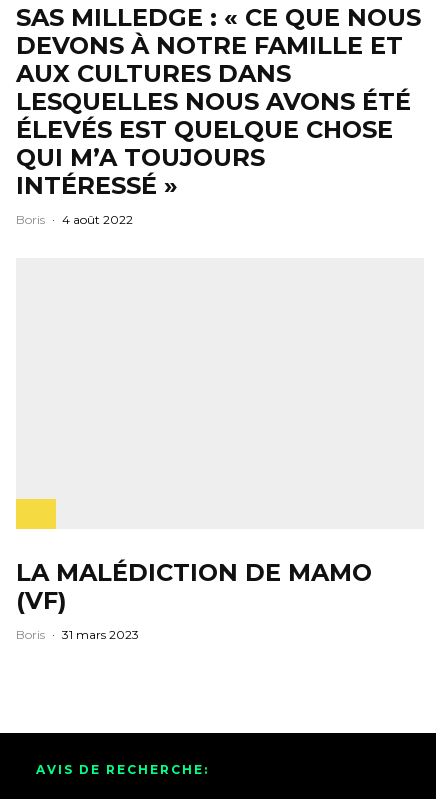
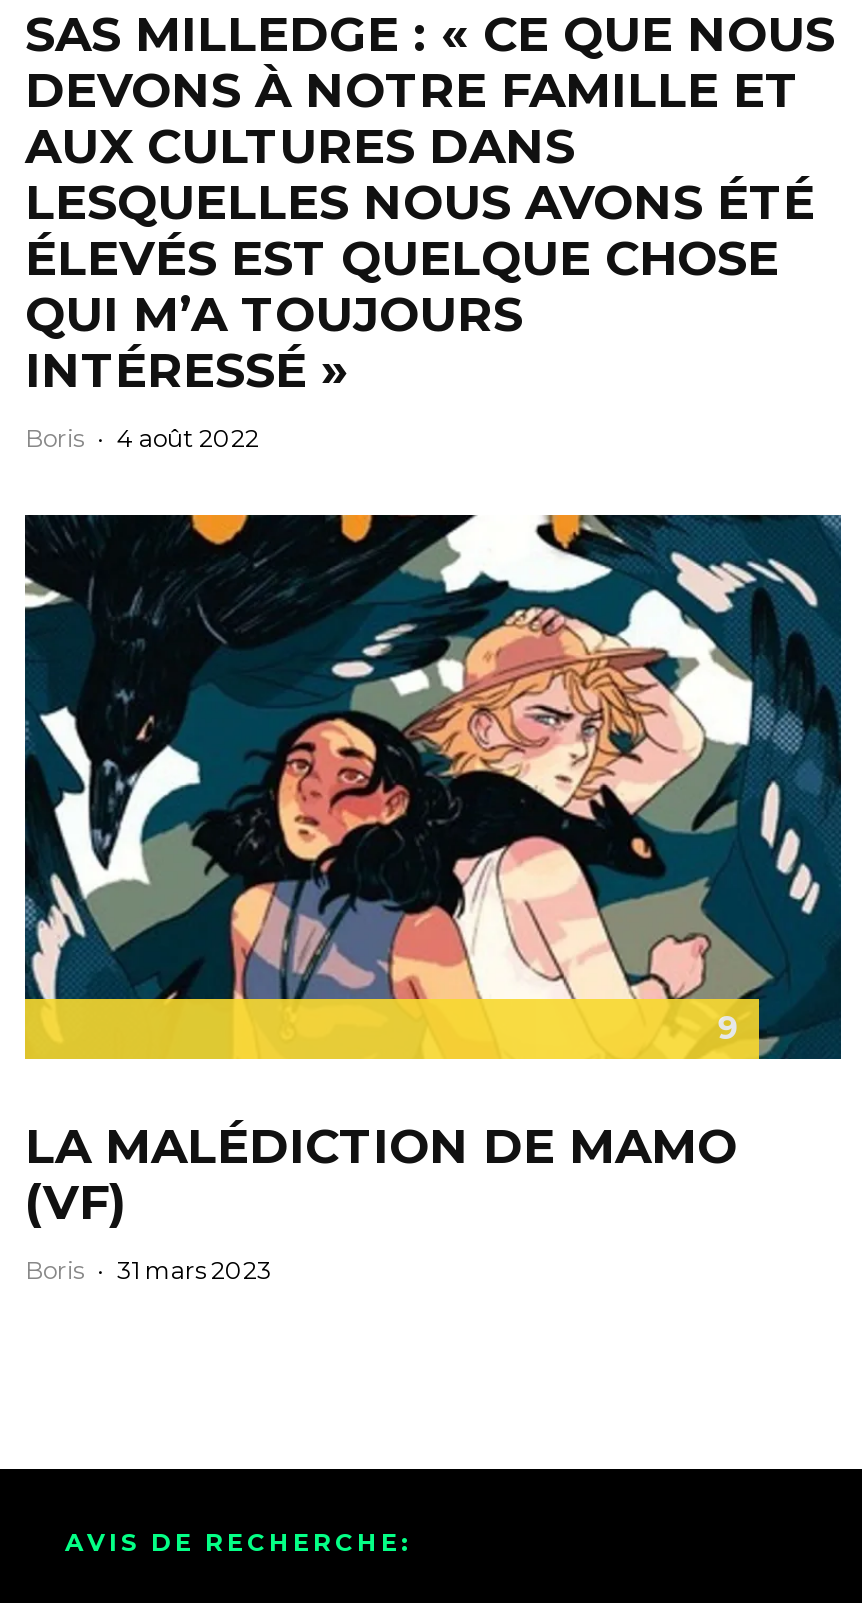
none -> [23,512,843,1060] [image] | 9

